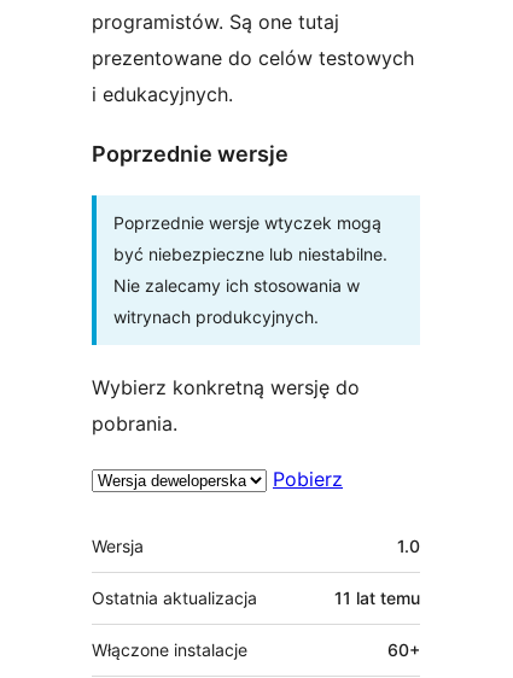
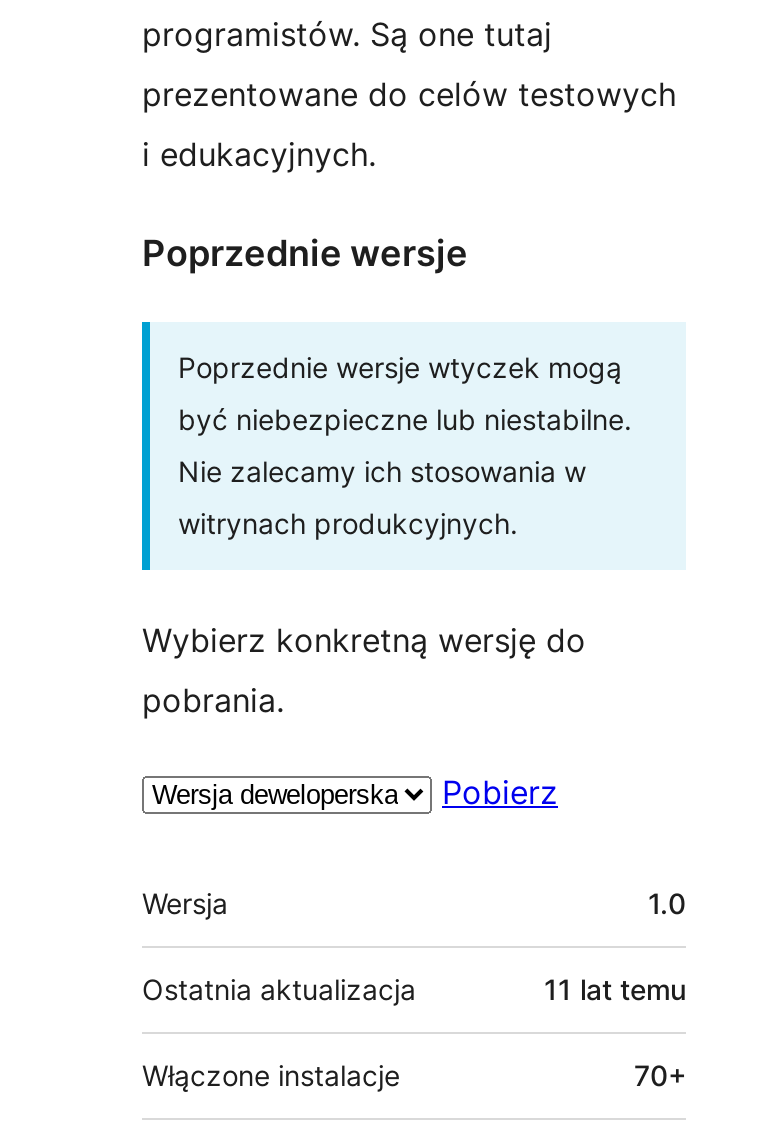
[387,639,420,659] 60+ -> [634,1057,686,1091] 70+

